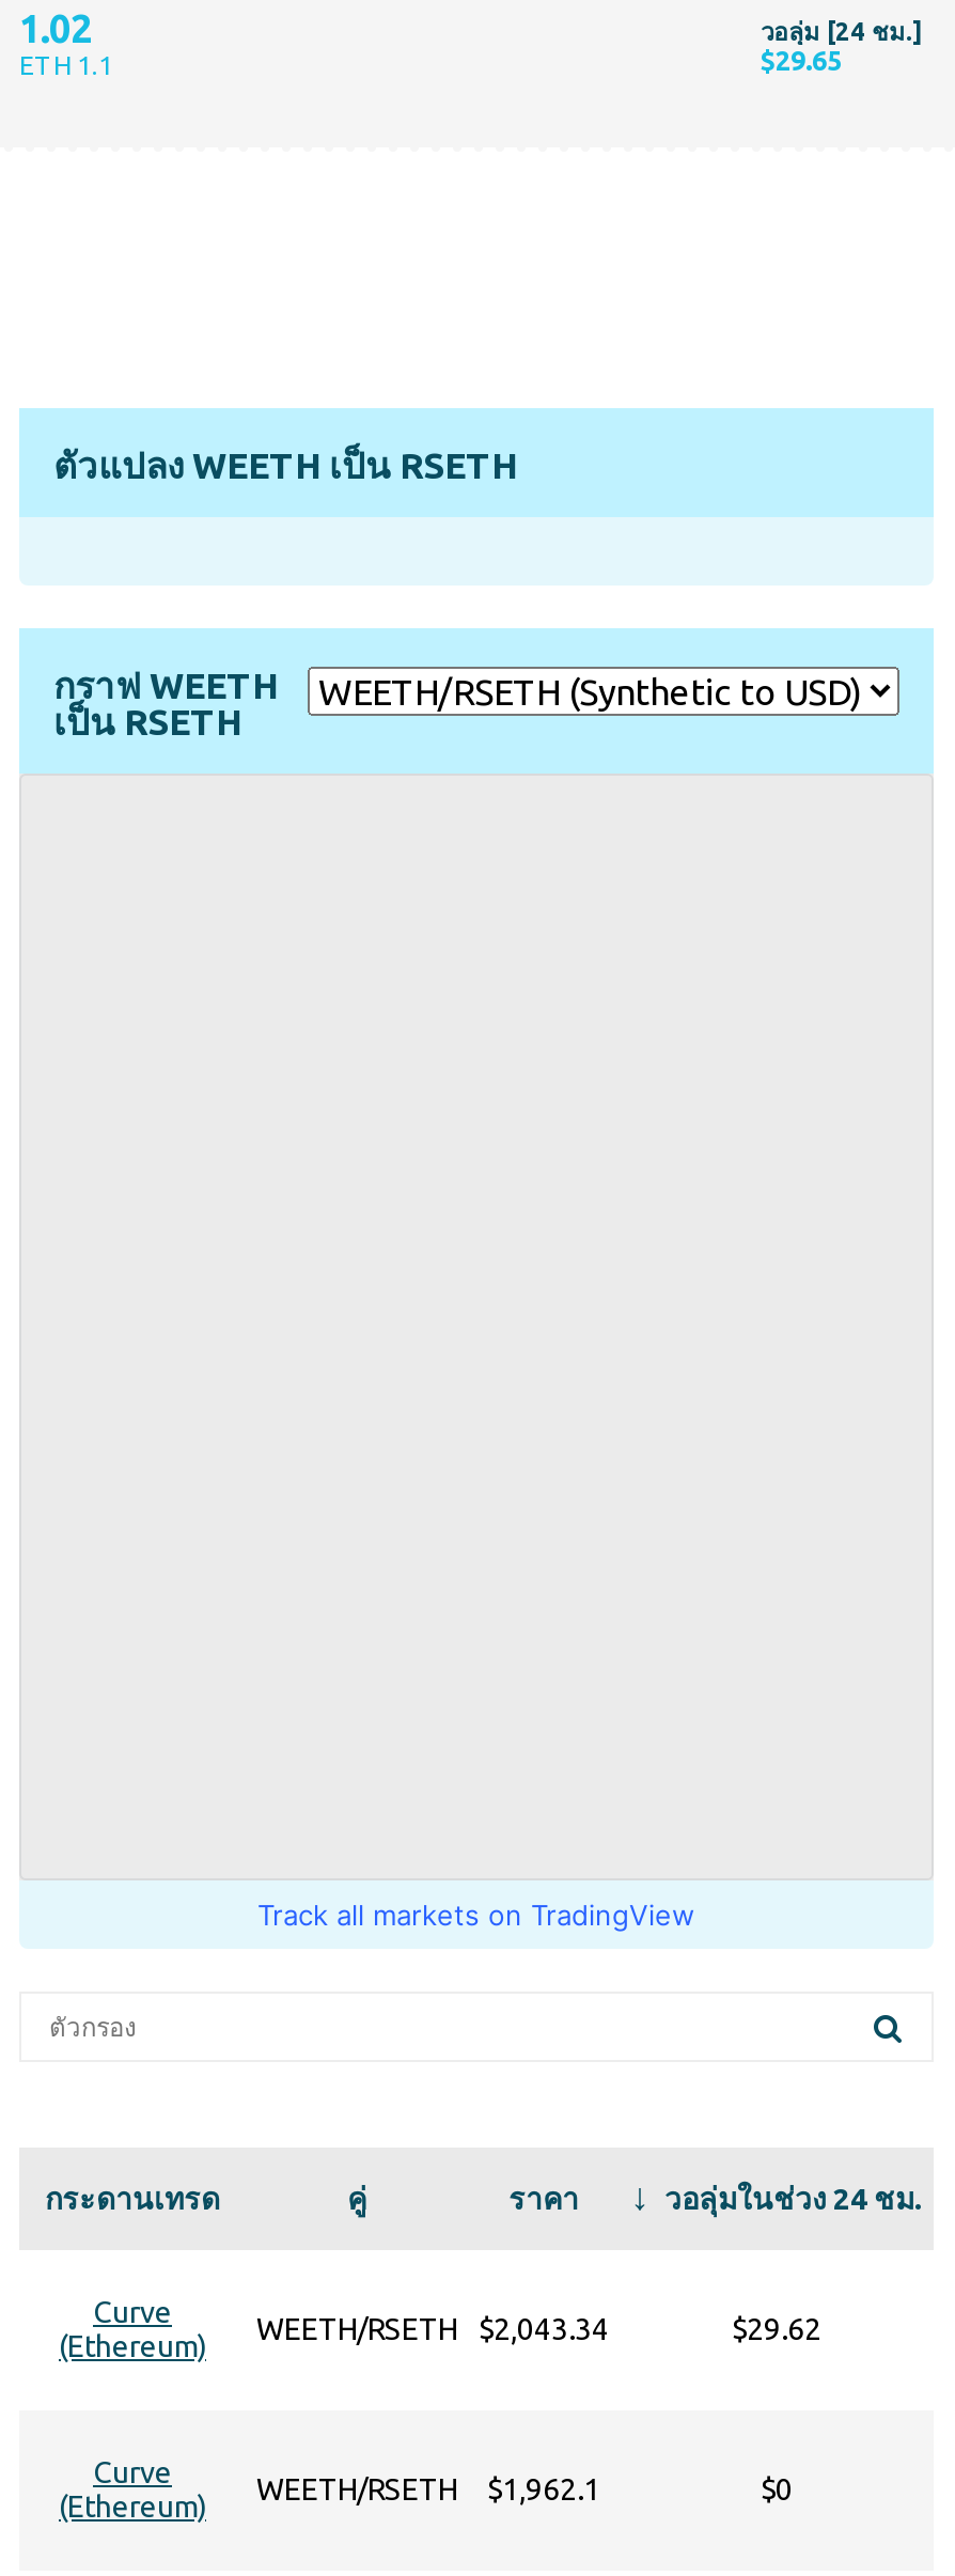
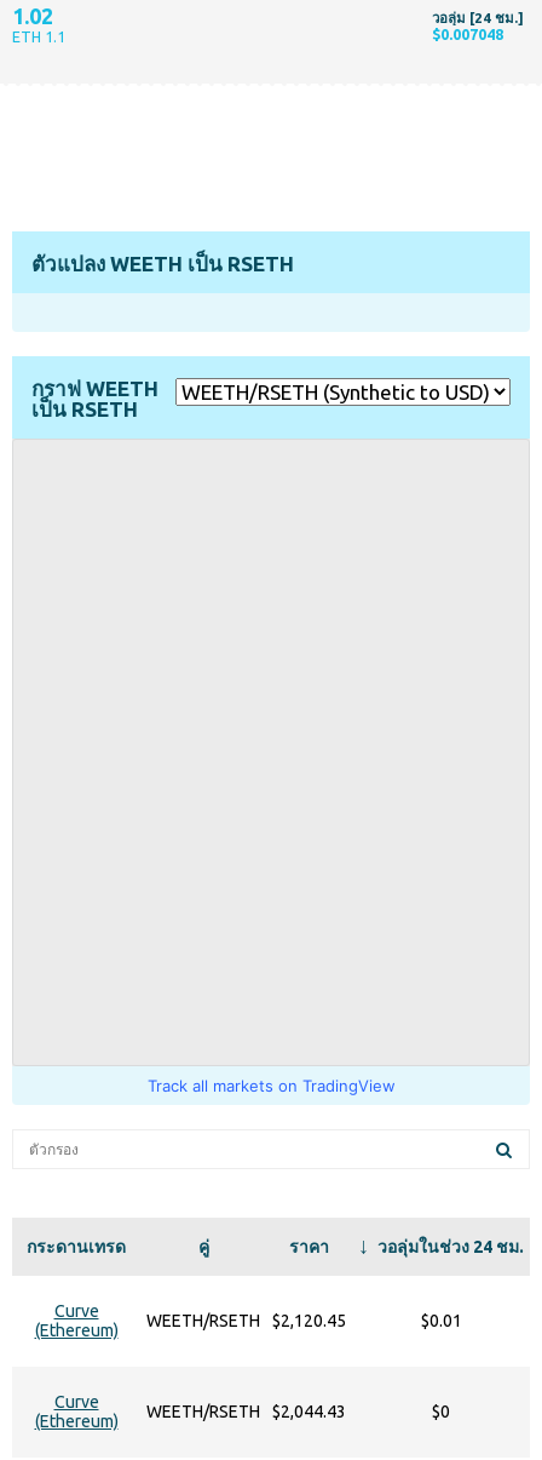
[761,45,842,75] $29.65 -> [432,25,503,42] $0.007048
[59,2312,609,2363] (Ethereum) WEETH/RSETH $2,043.34 -> [34,1311,346,1340] (Ethereum) WEETH/RSETH $2,120.45
[732,2312,821,2346] $29.62 -> [420,1311,462,1330] $0.01
[59,2472,600,2524] (Ethereum) WEETH/RSETH $1,962.1 -> [34,1402,346,1431] (Ethereum) WEETH/RSETH $2,044.43

